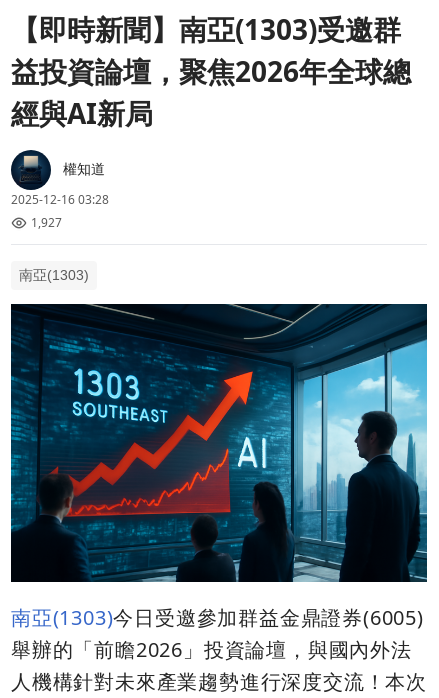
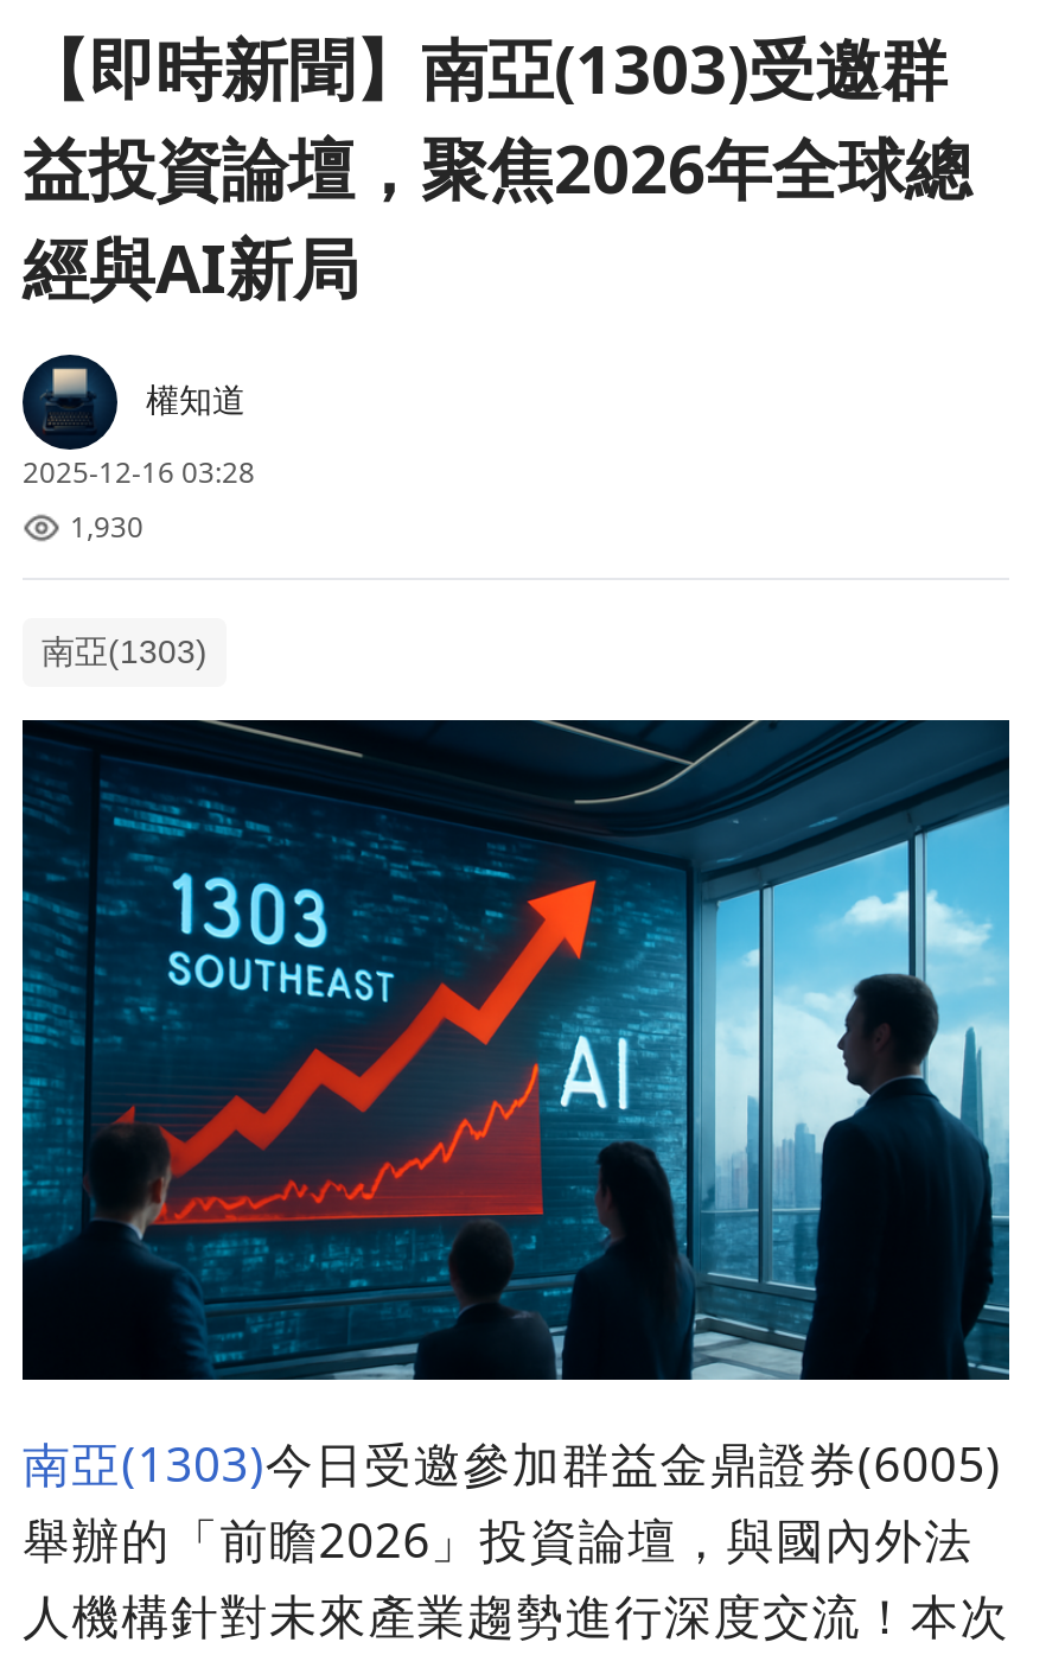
[31,214,62,231] 1,927 -> [70,507,143,547] 1,930

